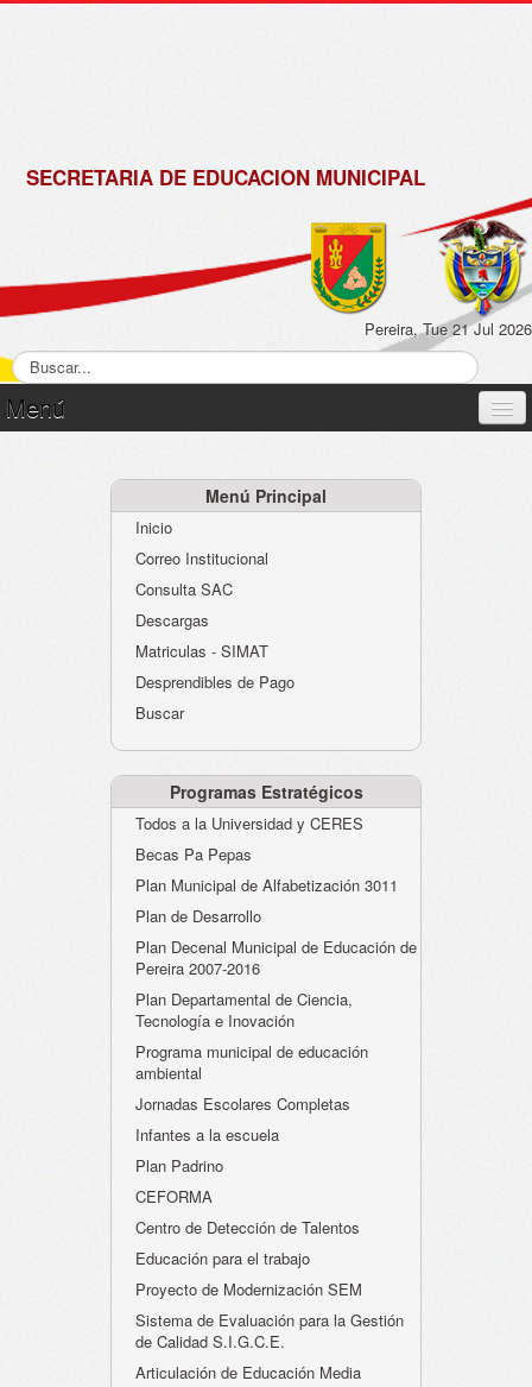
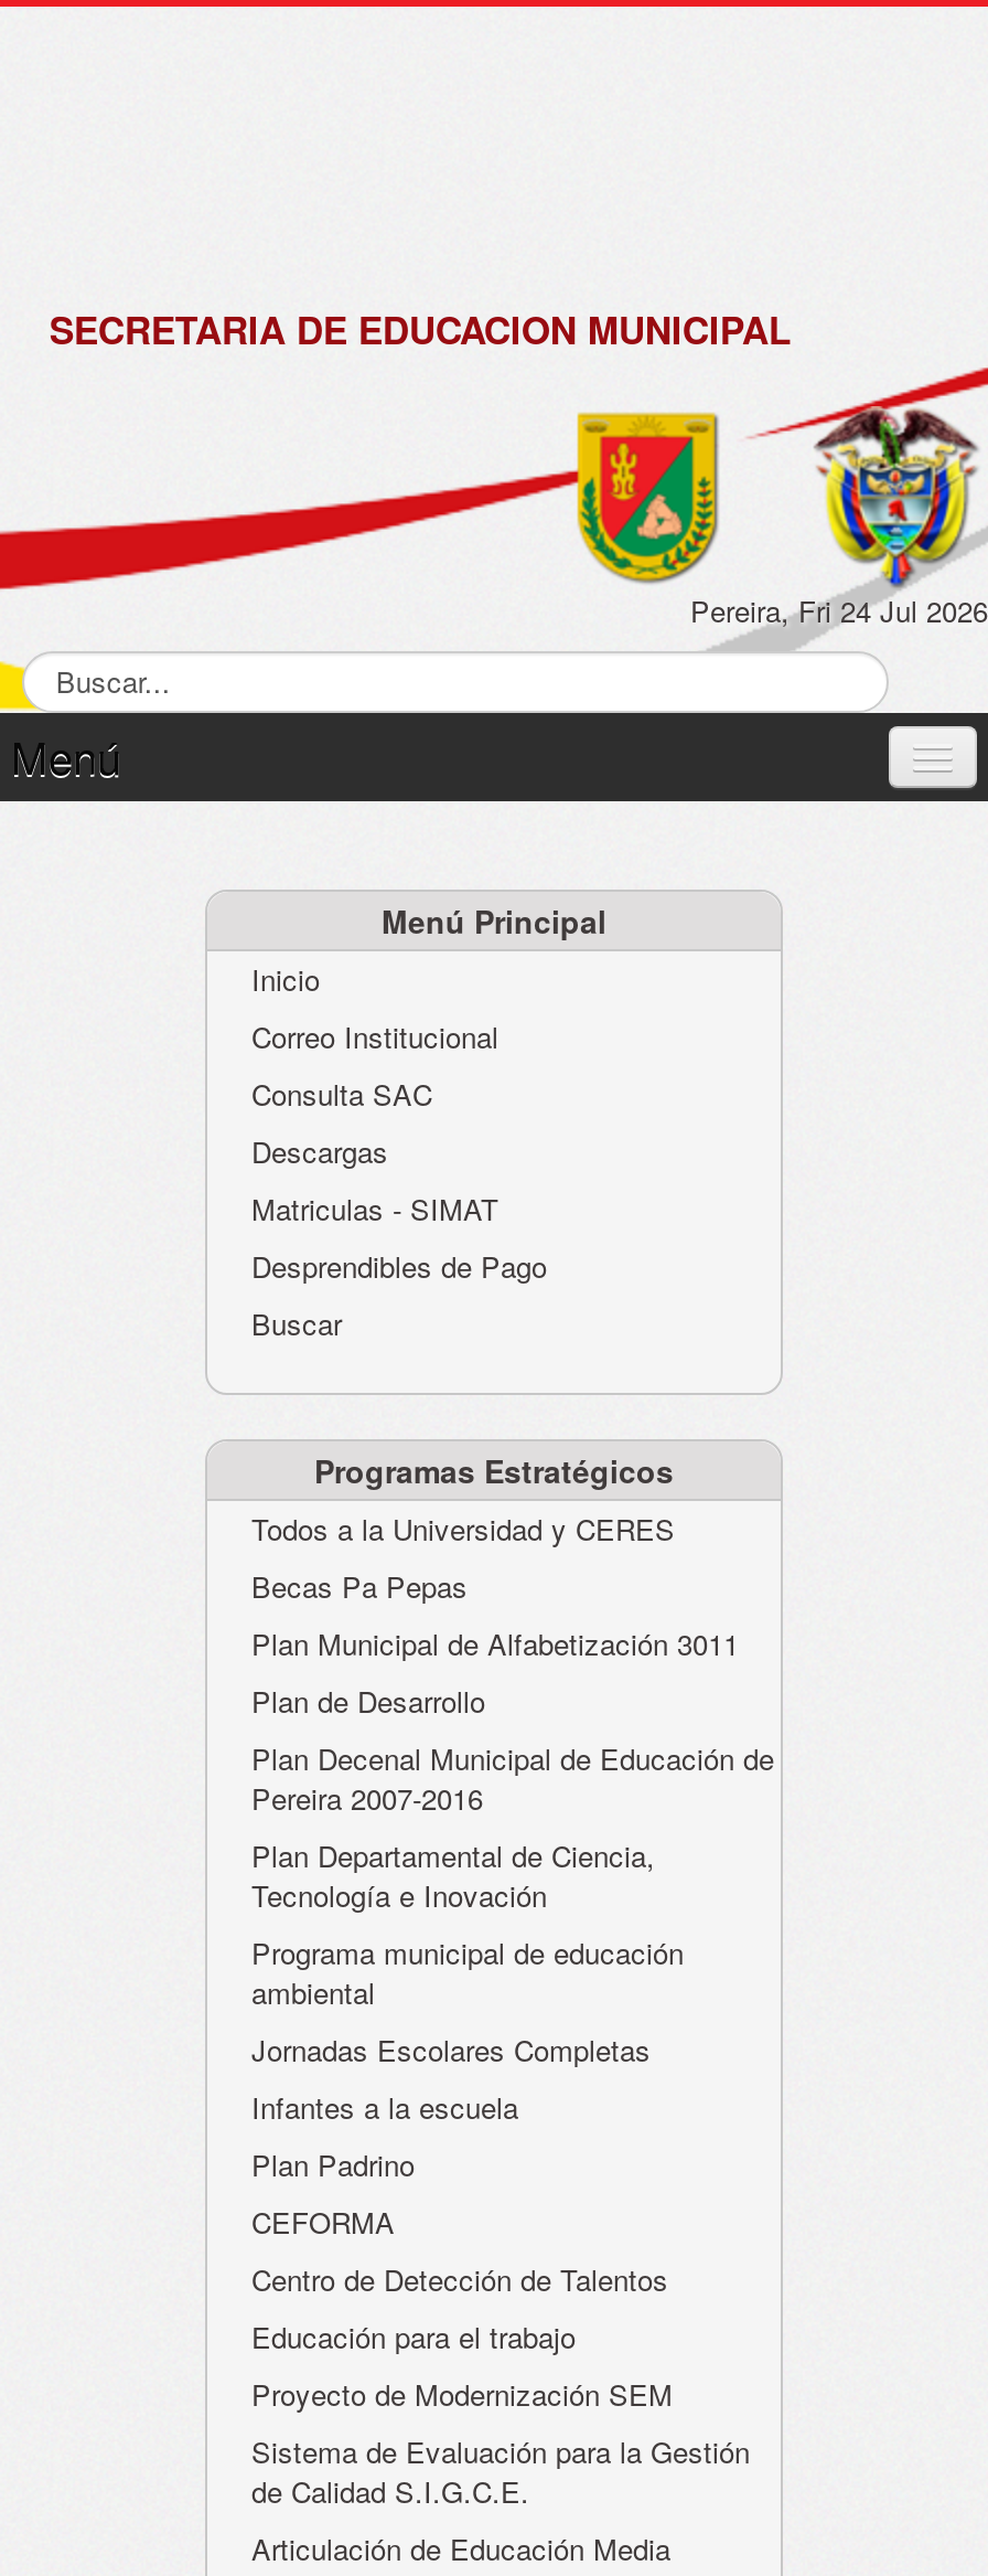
[365,317,532,340] Pereira, Tue 21 Jul 2026 -> [690,589,988,631] Pereira, Fri 24 Jul 2026

